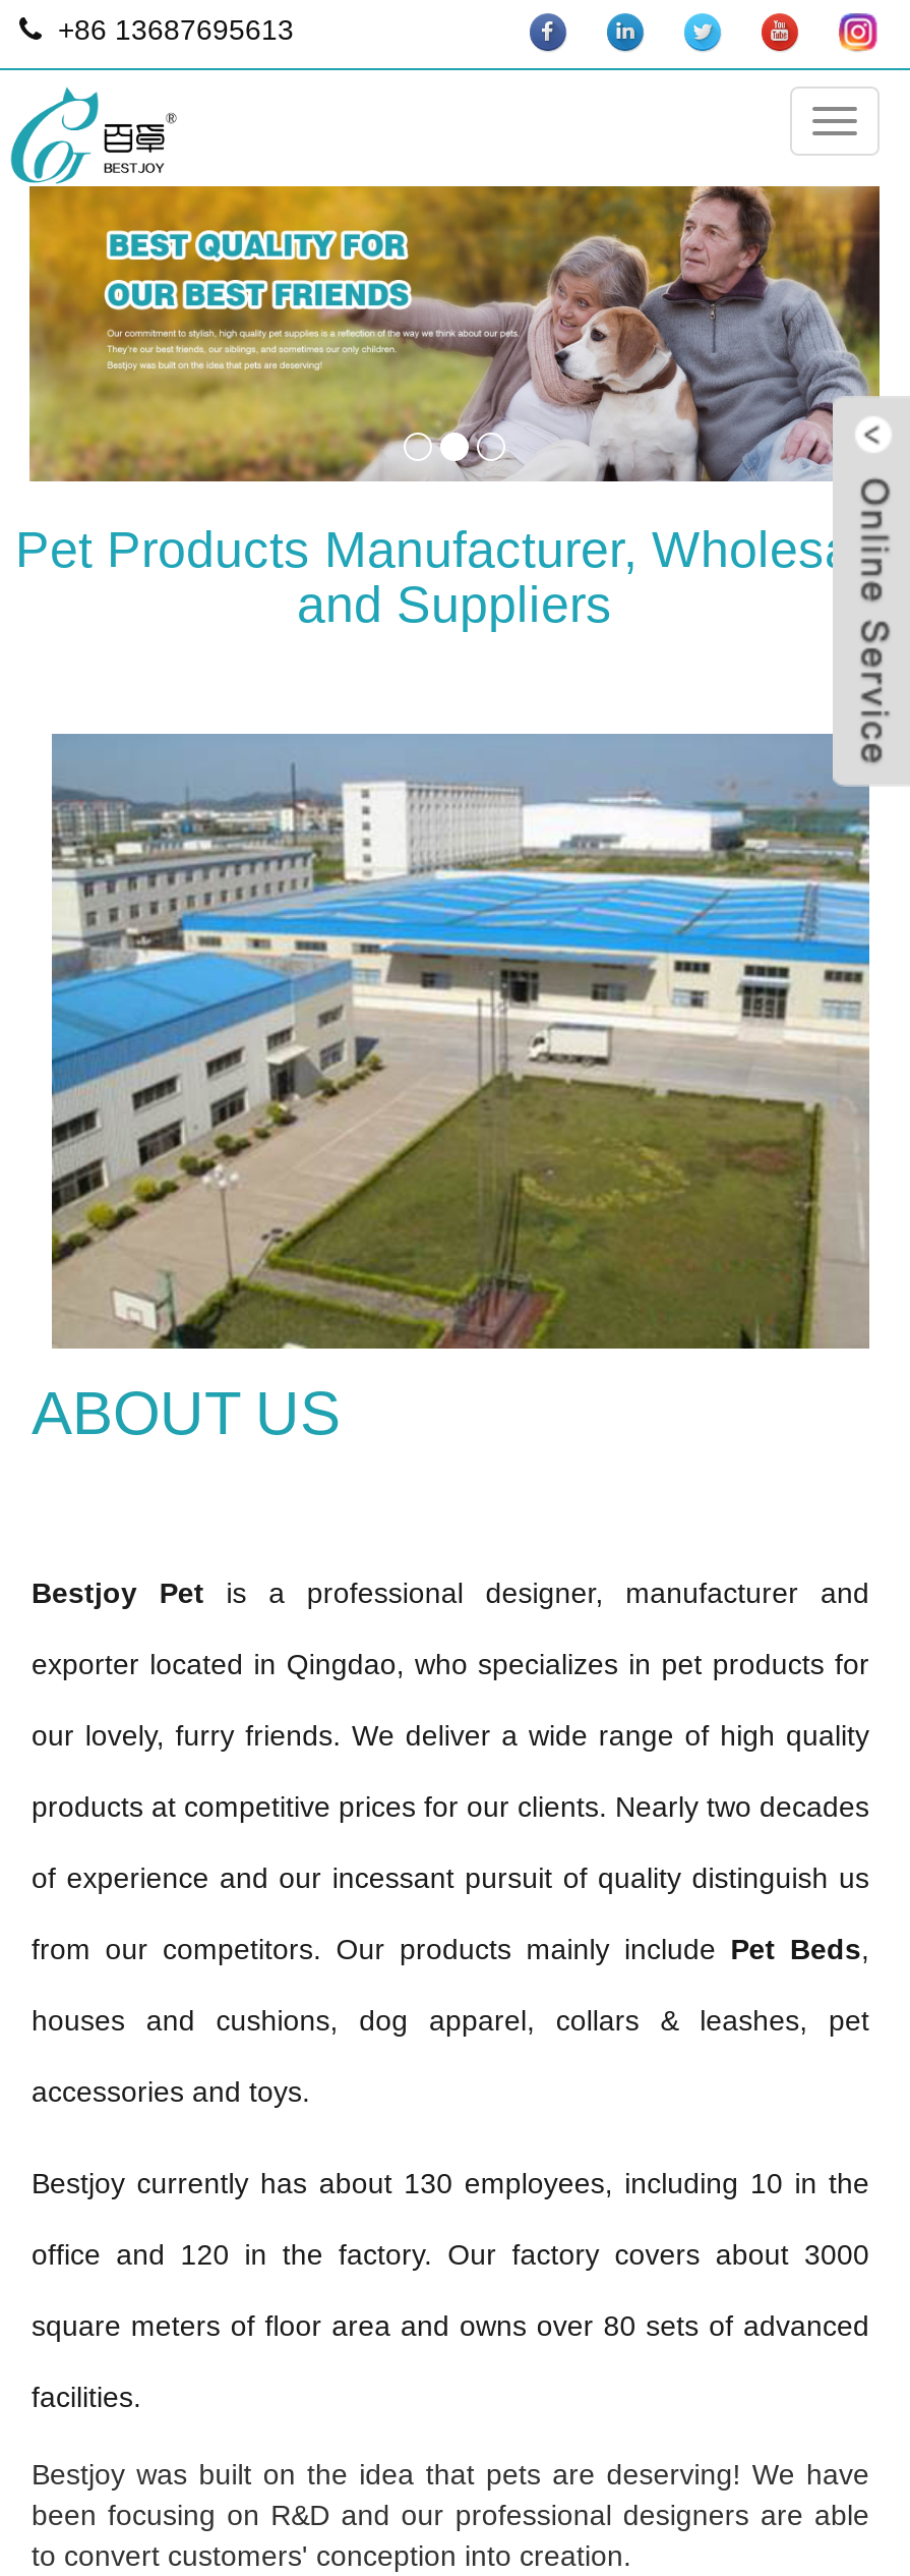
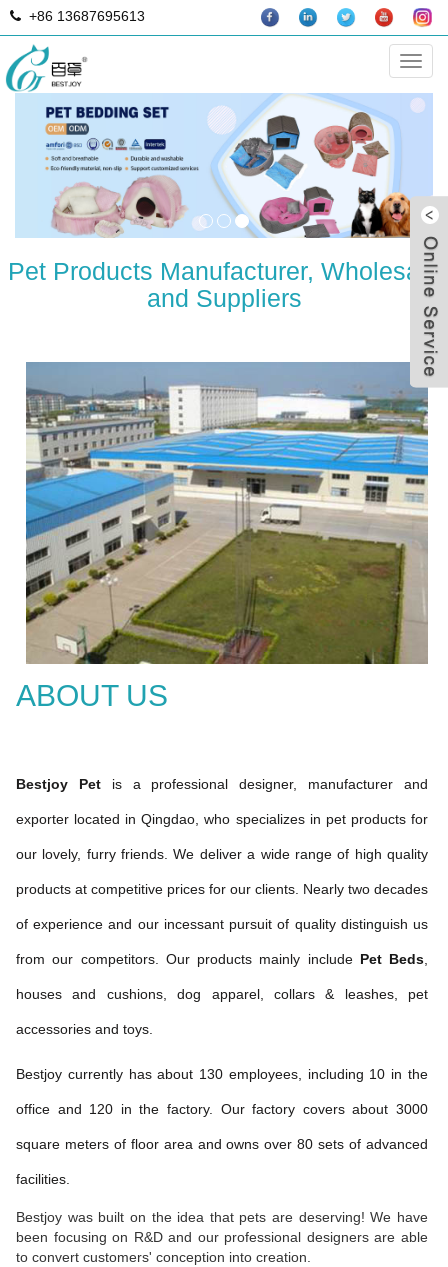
[27,184,882,483] [image] -> [15,93,433,239] [image]

